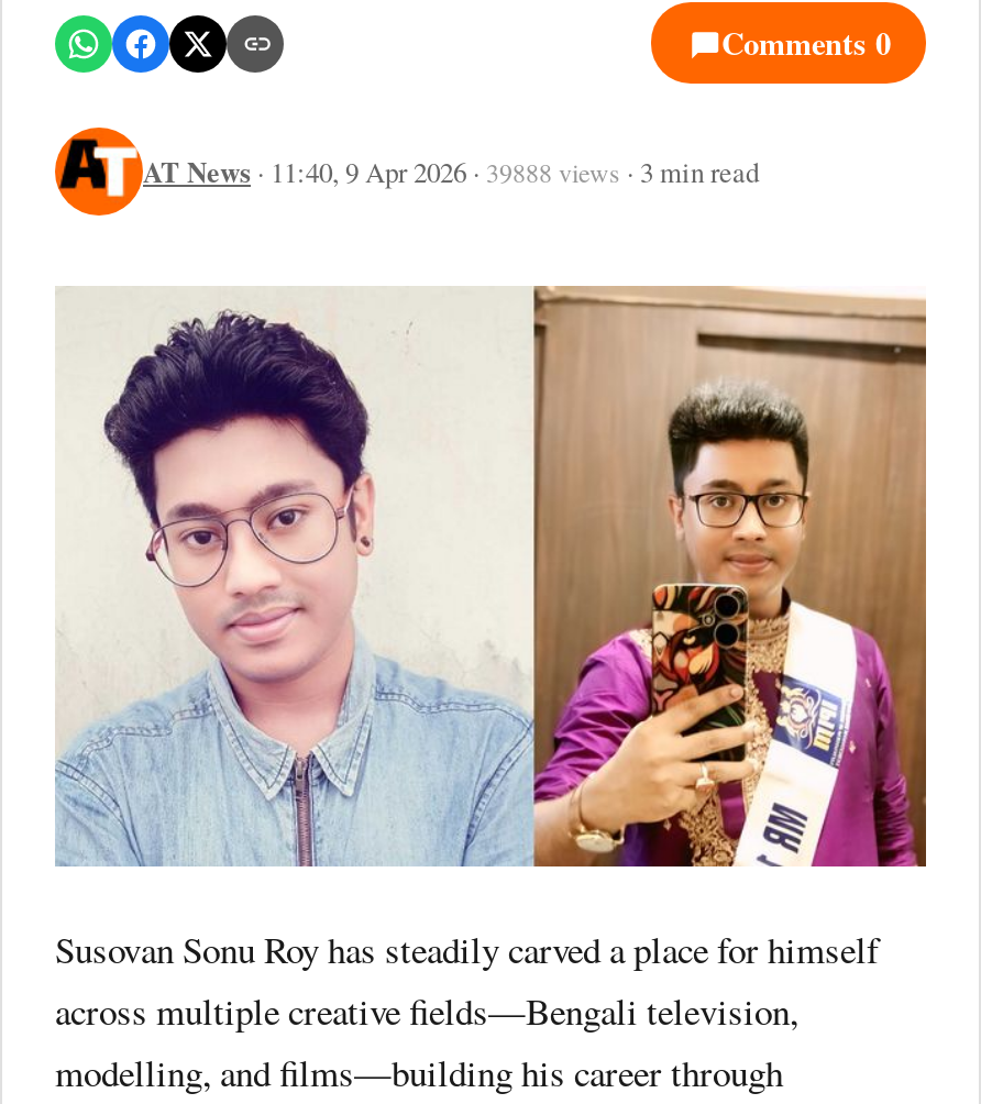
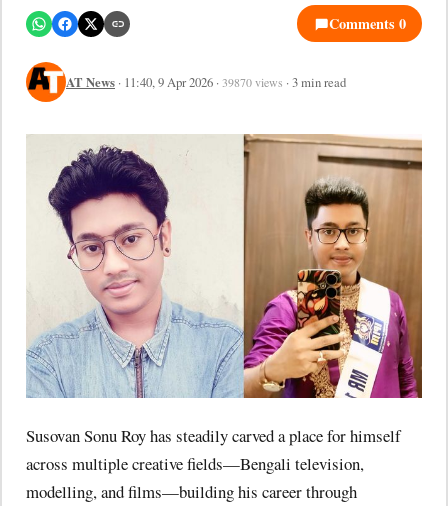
[143,152,759,191] AT News · 11:40, 9 Apr 2026 · 39888 views · 3 min read -> [66,73,346,91] AT News · 11:40, 9 Apr 2026 · 39870 views · 3 min read

